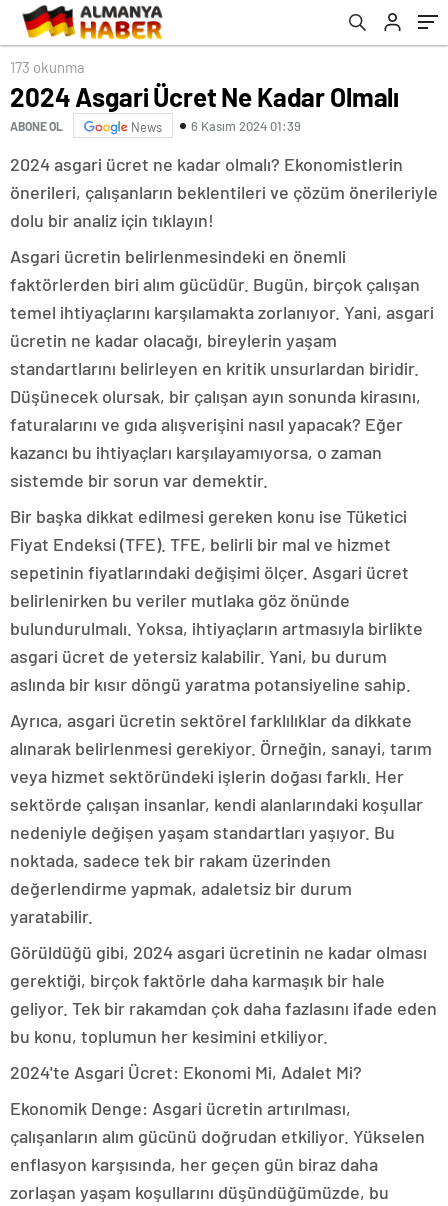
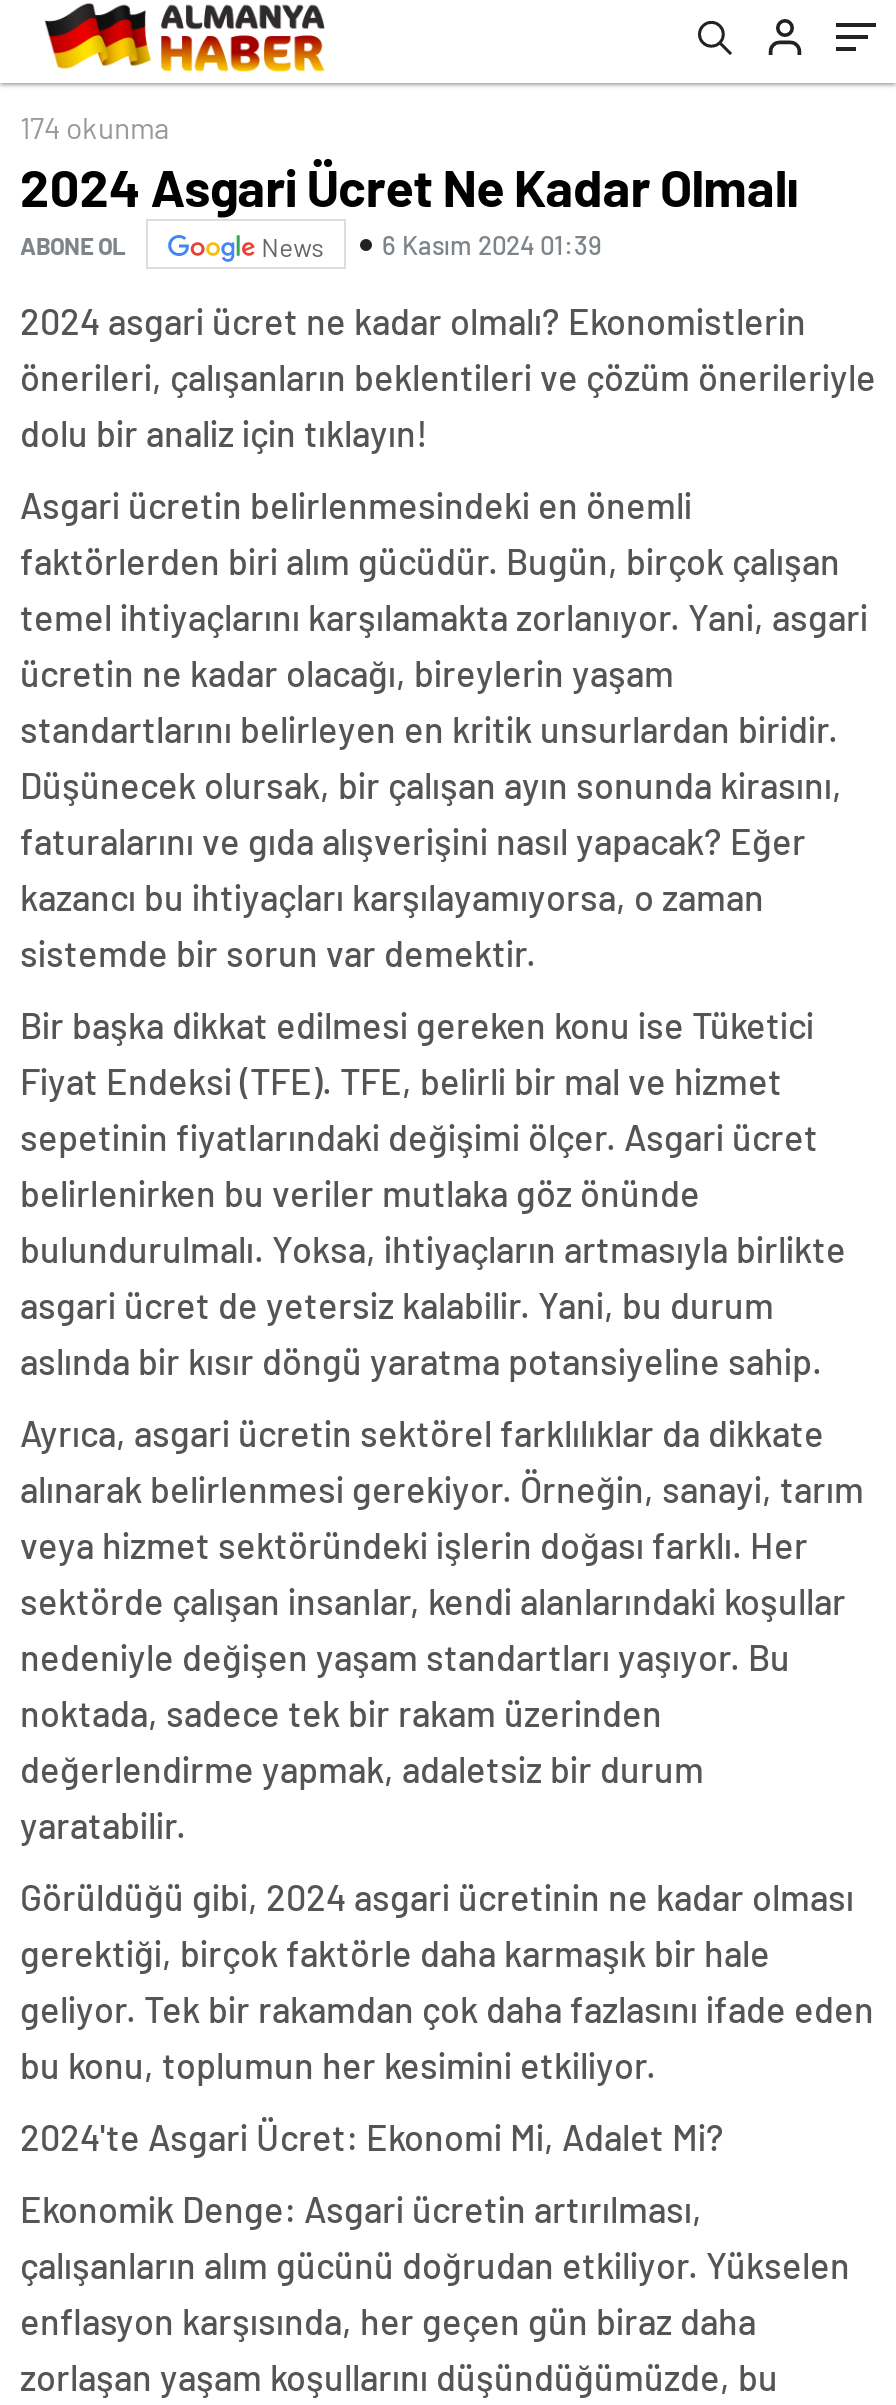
[10,58,85,76] 173 okunma -> [20,109,170,145] 174 okunma

